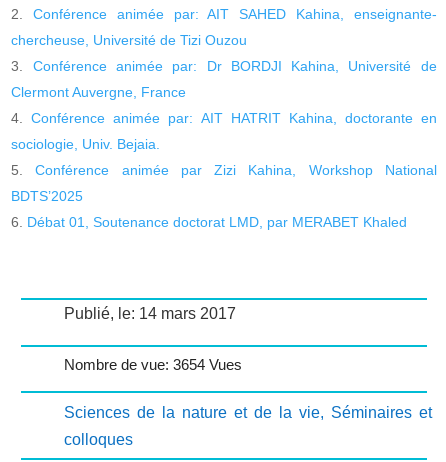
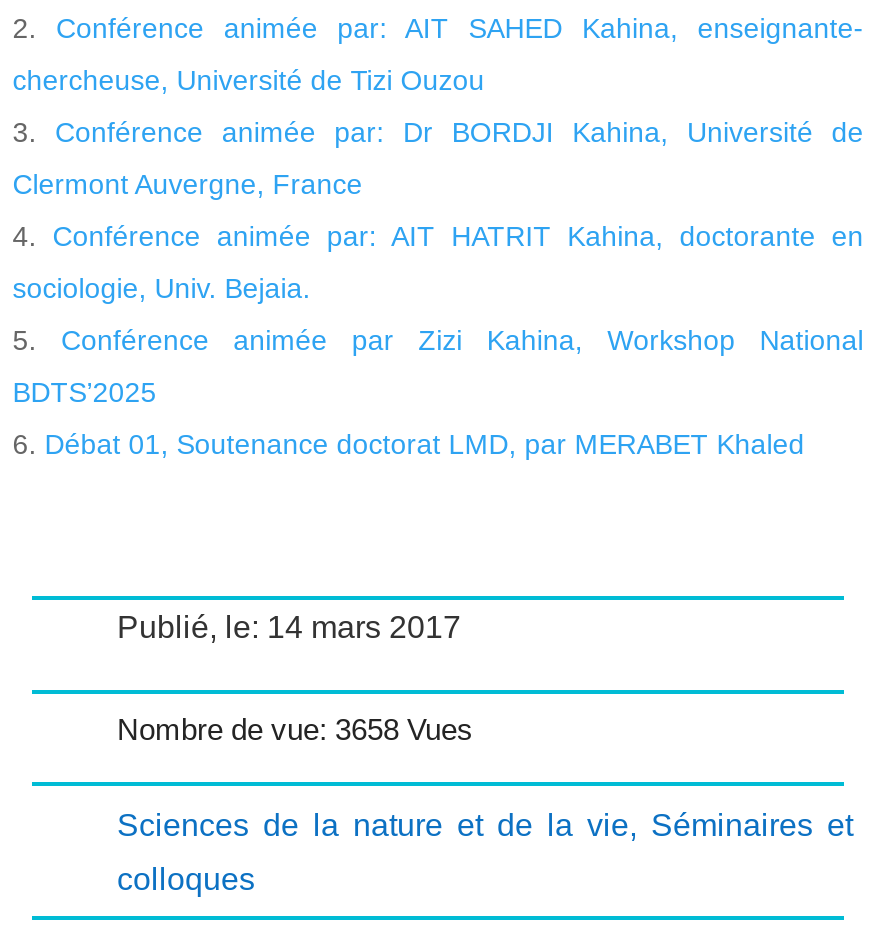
[63,356,241,373] Nombre de vue: 3654 Vues -> [117,711,473,745] Nombre de vue: 3658 Vues

